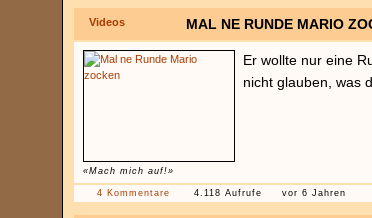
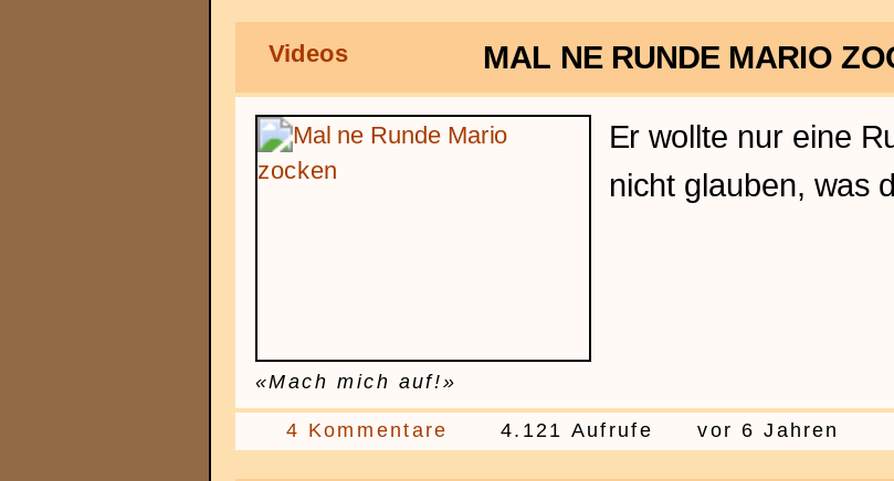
[194,188,346,198] 4.118 Aufrufe vor 6 Jahren -> [501,419,839,441] 4.121 Aufrufe vor 6 Jahren

